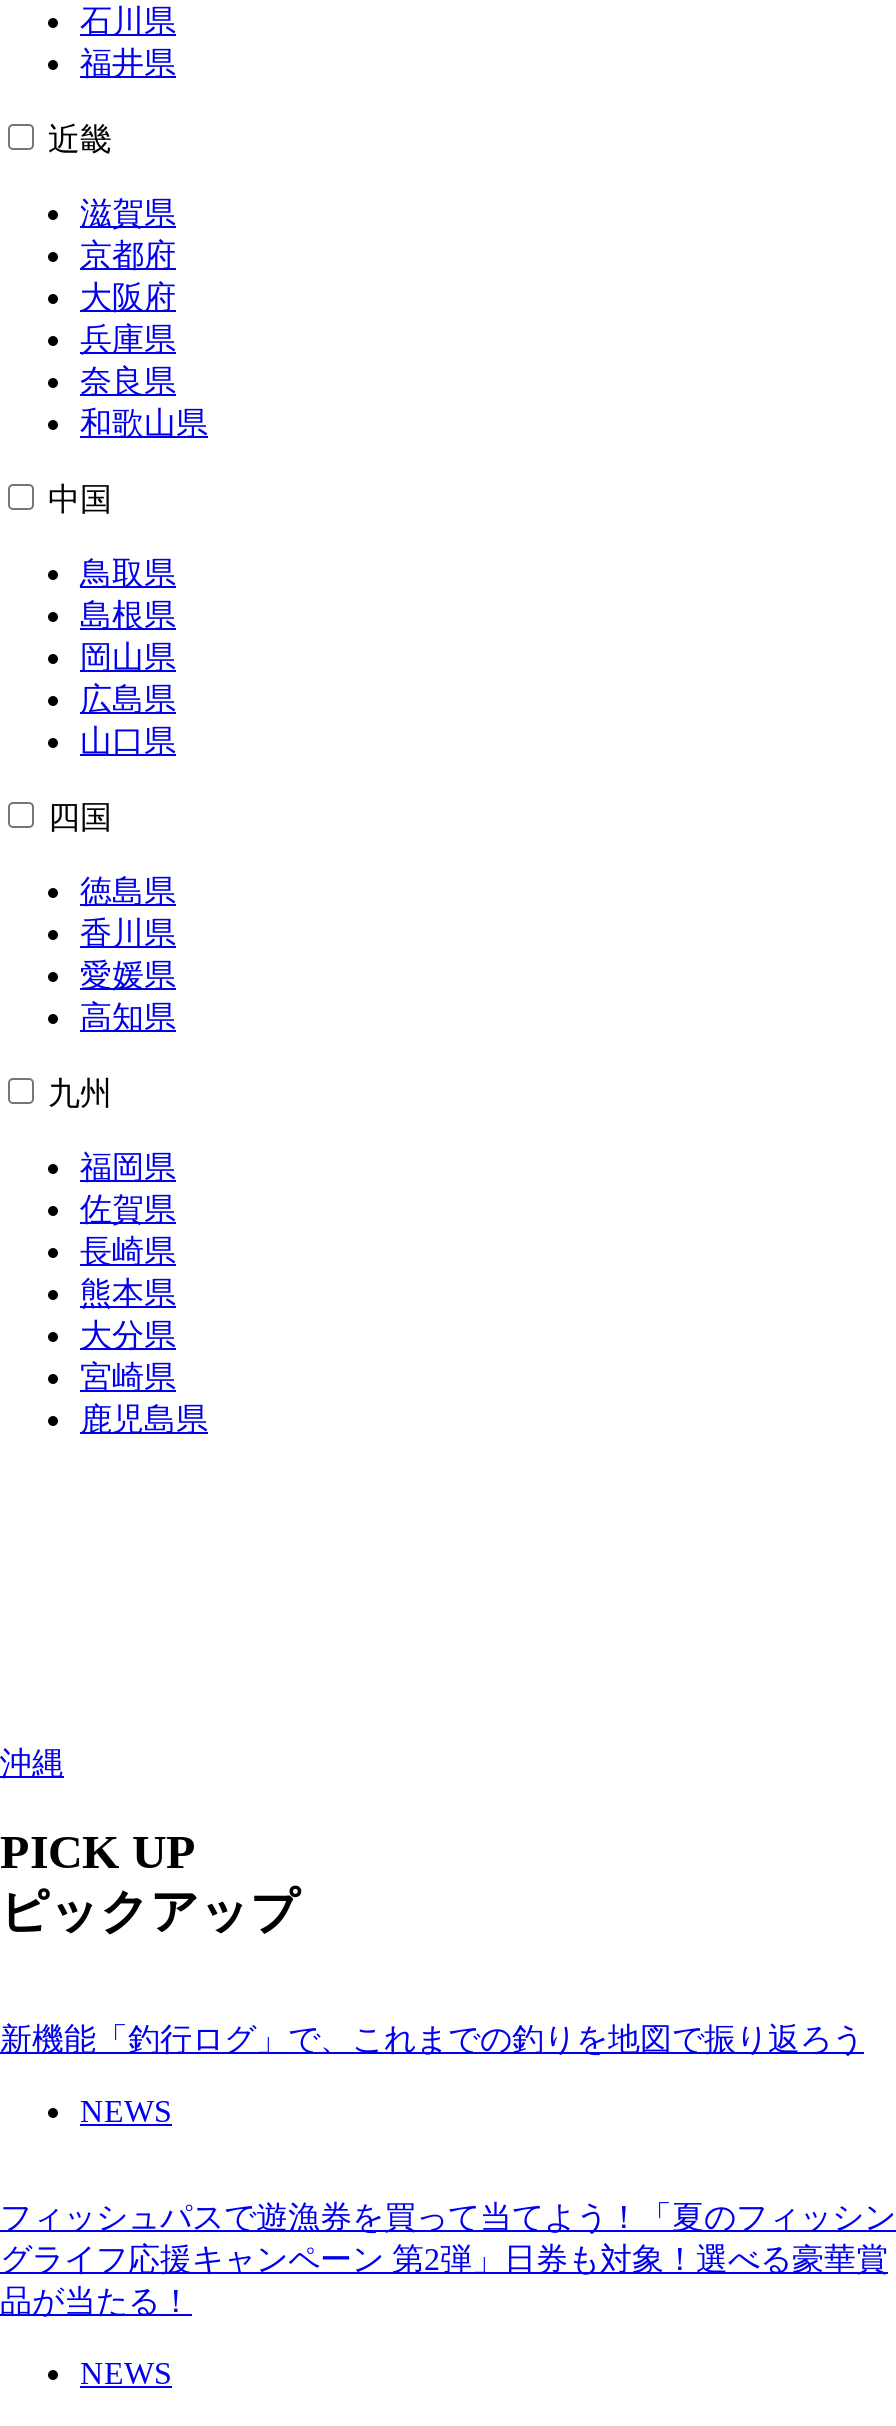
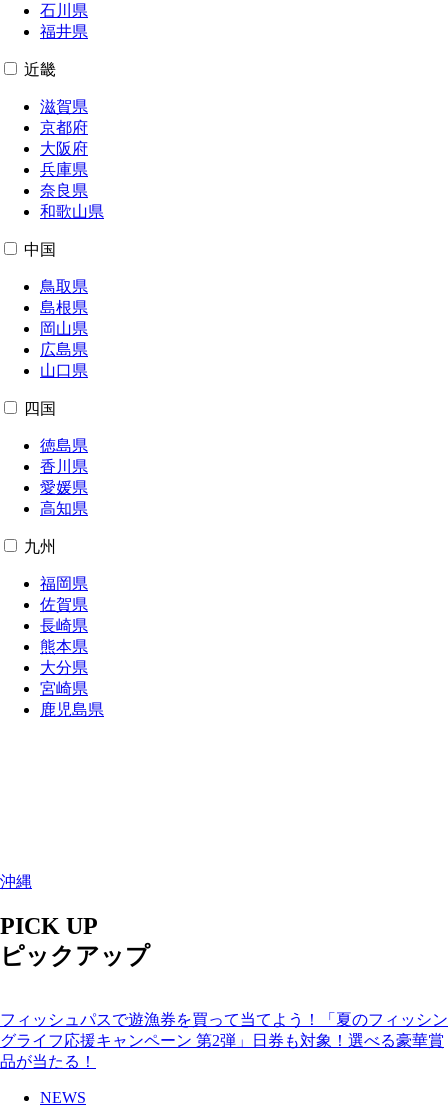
[0,2021,864,2127] 新機能「釣行ログ」で、これまでの釣りを地図で振り返ろう | NEWS -> none

